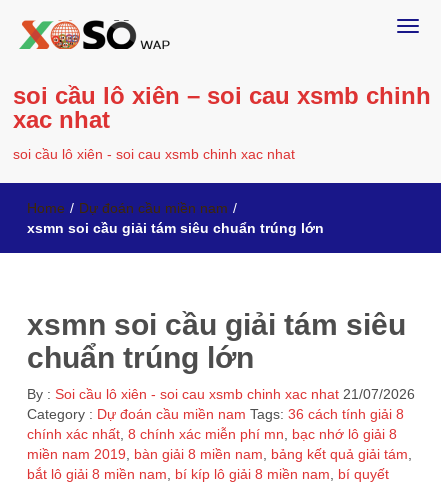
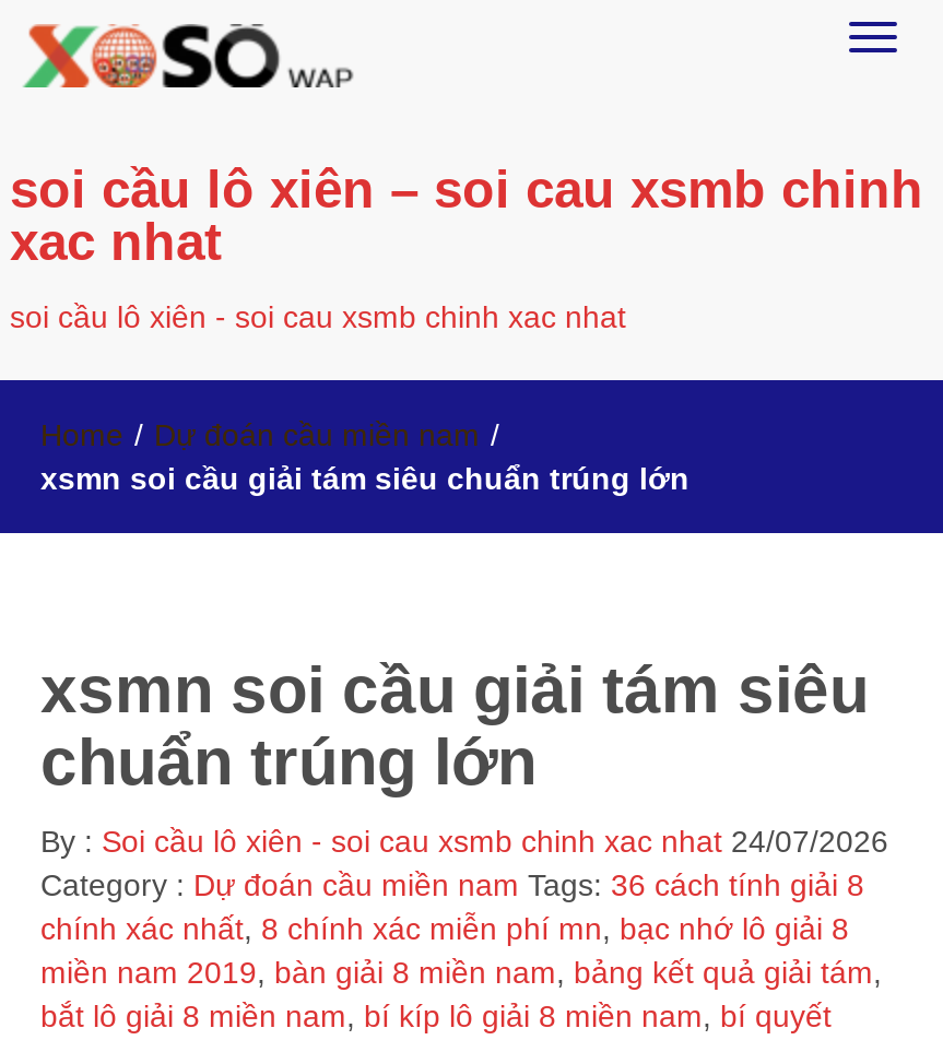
[27,386,415,402] By : Soi cầu lô xiên - soi cau xsmb chinh xac nhat 21/07/2026 -> [40,824,888,859] By : Soi cầu lô xiên - soi cau xsmb chinh xac nhat 24/07/2026

